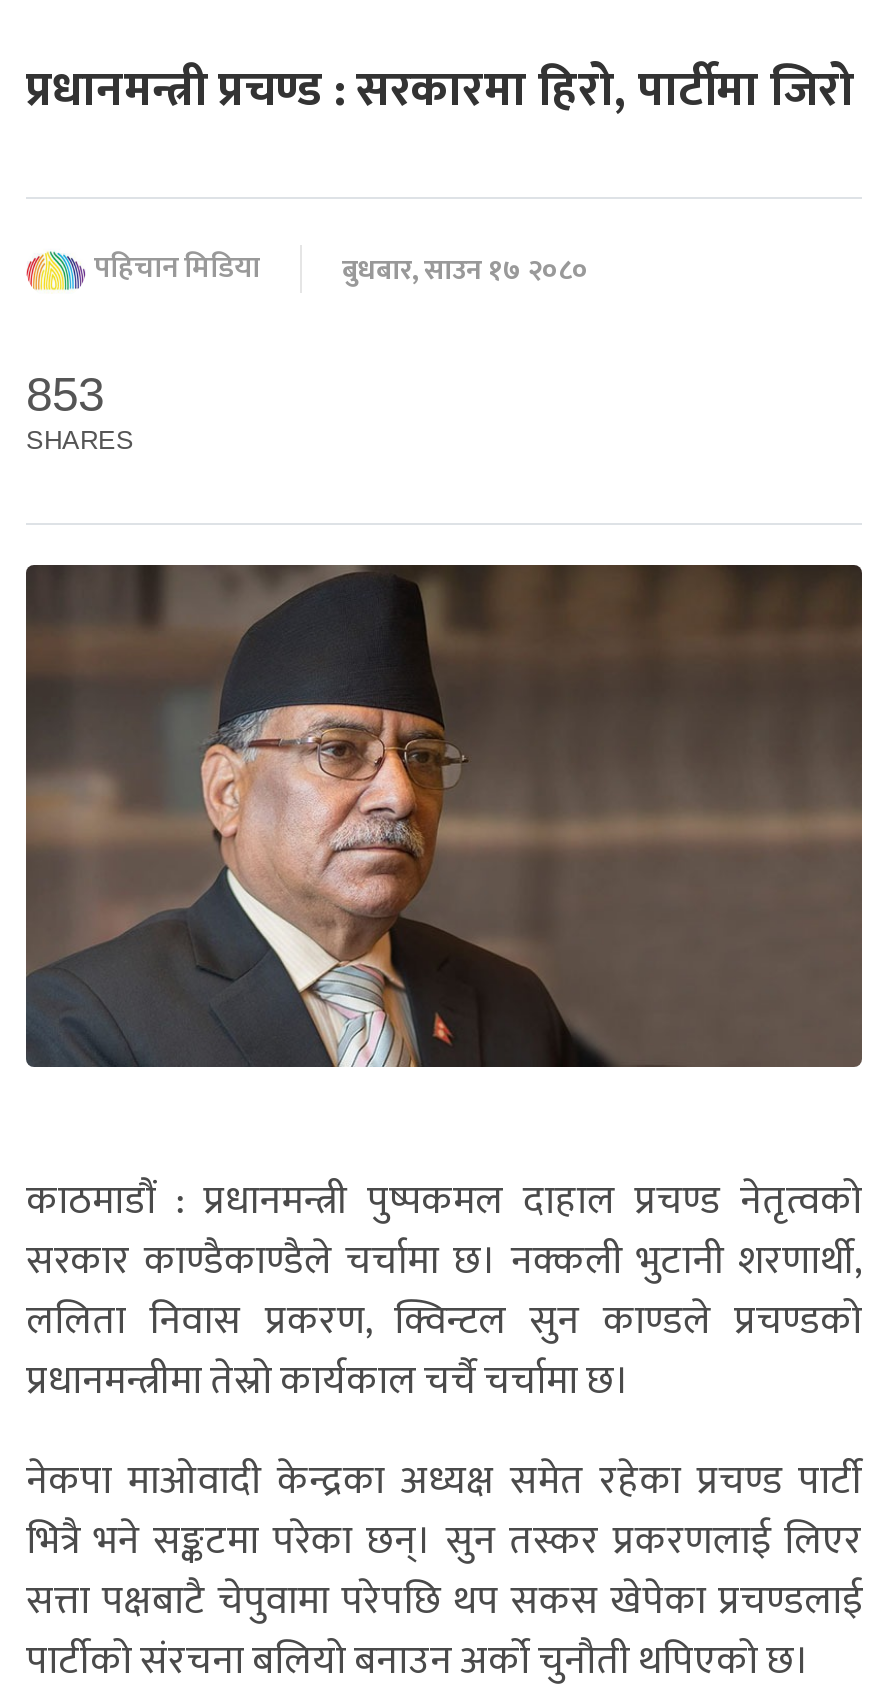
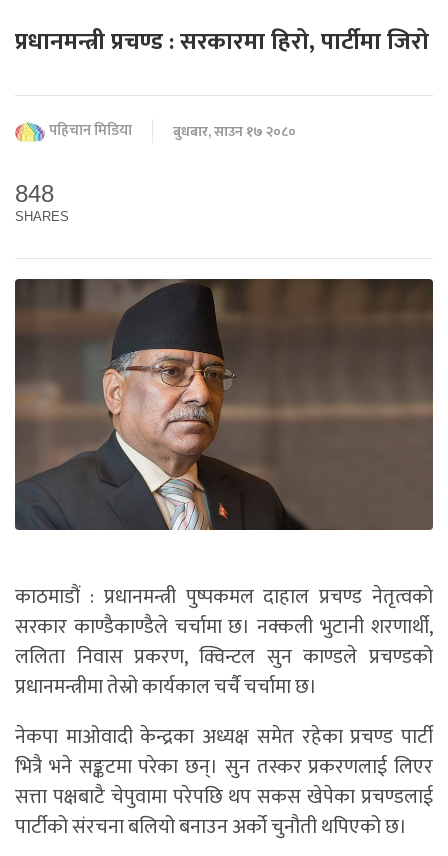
[26,367,104,421] 853 -> [15,180,54,207] 848

